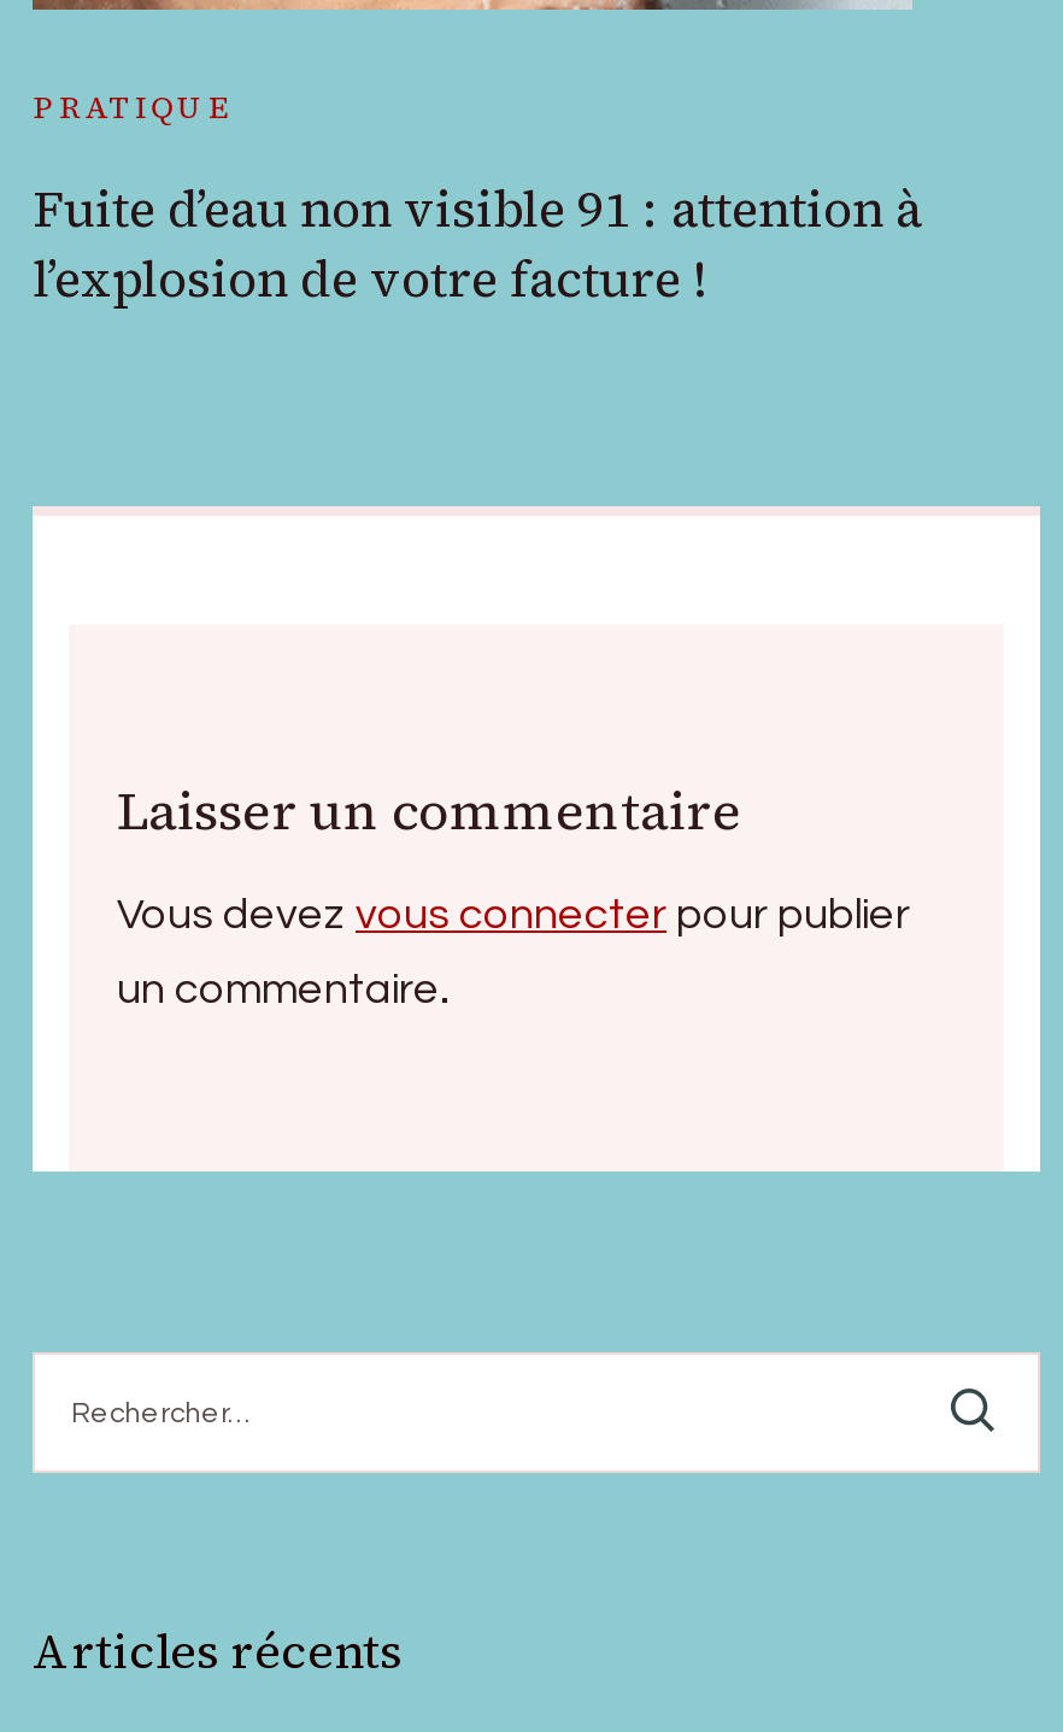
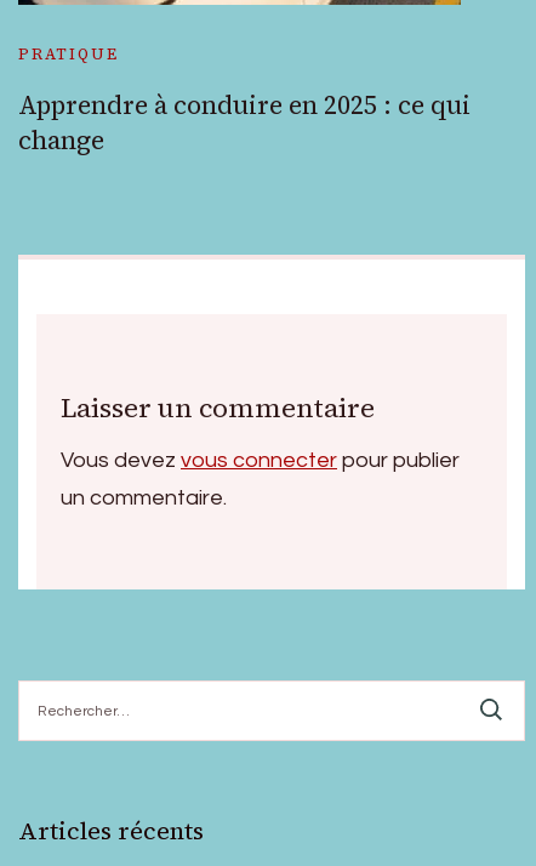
[33,173,922,313] Fuite d’eau non visible 91 : attention à | l’explosion de votre facture ! -> [18,87,471,157] Apprendre à conduire en 2025 : ce qui | change

